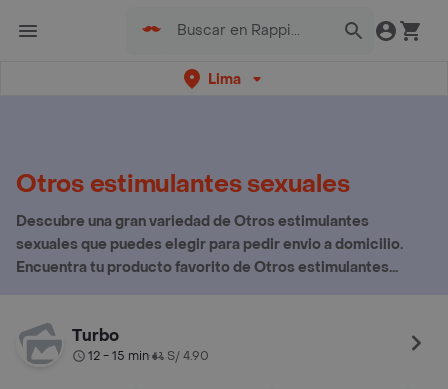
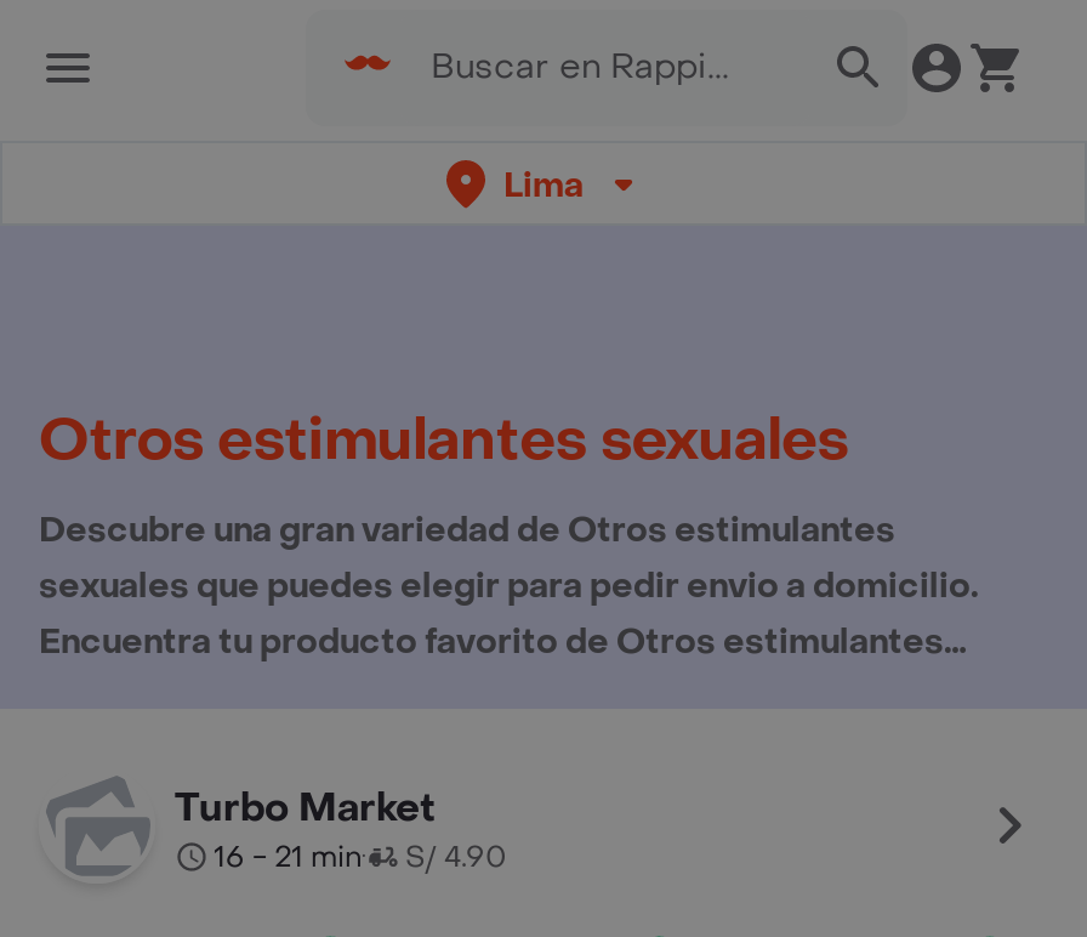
[72,325,149,364] Turbo | 12 - 15 min -> [175,782,434,876] Turbo Market | 16 - 21 min

